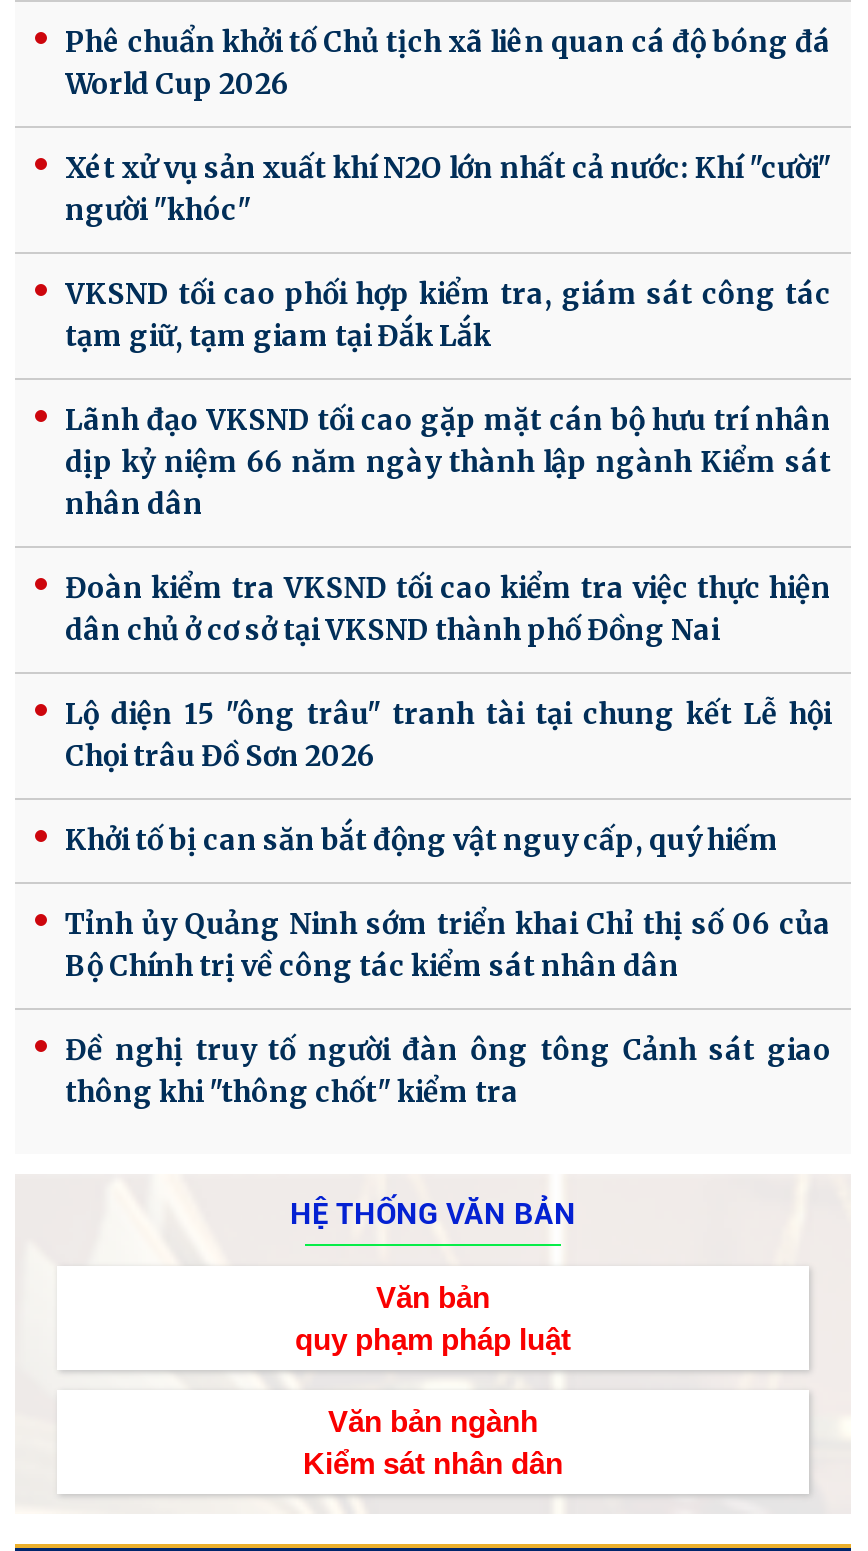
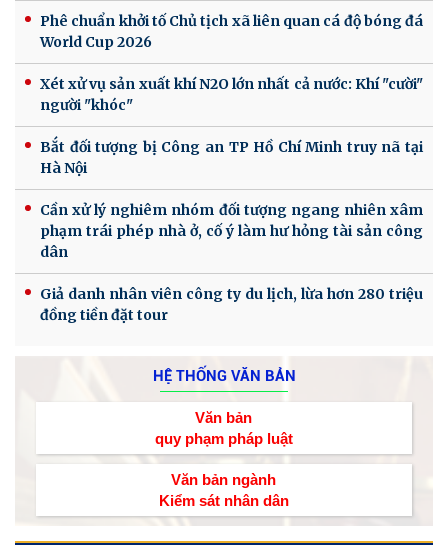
[65,277,831,1111] VKSND tối cao phối hợp kiểm tra, giám sát công tác | tạm giữ, tạm giam tại Đắk Lắk | Lãnh đạo VKSND tối cao gặp mặt cán bộ hưu trí nhân | dịp kỷ niệm 66 năm ngày thành lập ngành Kiểm sát | nhân dân | Đoàn kiểm tra VKSND tối cao kiểm tra việc thực hiện | dân chủ ở cơ sở tại VKSND thành phố Đồng Nai | Lộ diện 15 "ông trâu" tranh tài tại chung kết Lễ hội | Chọi trâu Đồ Sơn 2026 | Khởi tố bị can săn bắt động vật nguy cấp, quý hiếm | Tỉnh ủy Quảng Ninh sớm triển khai Chỉ thị số 06 của | Bộ Chính trị về công tác kiểm sát nhân dân | Đề nghị truy tố người đàn ông tông Cảnh sát giao | thông khi "thông chốt" kiểm tra -> [40,138,423,324] Bắt đối tượng bị Công an TP Hồ Chí Minh truy nã tại | Hà Nội | Cần xử lý nghiêm nhóm đối tượng ngang nhiên xâm | phạm trái phép nhà ở, cố ý làm hư hỏng tài sản công | dân | Giả danh nhân viên công ty du lịch, lừa hơn 280 triệu | đồng tiền đặt tour

